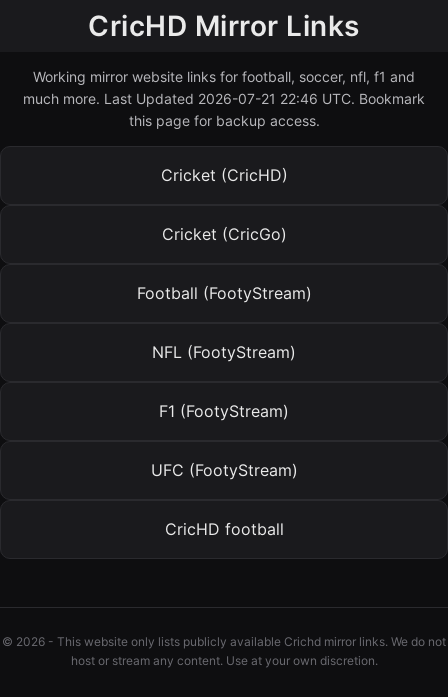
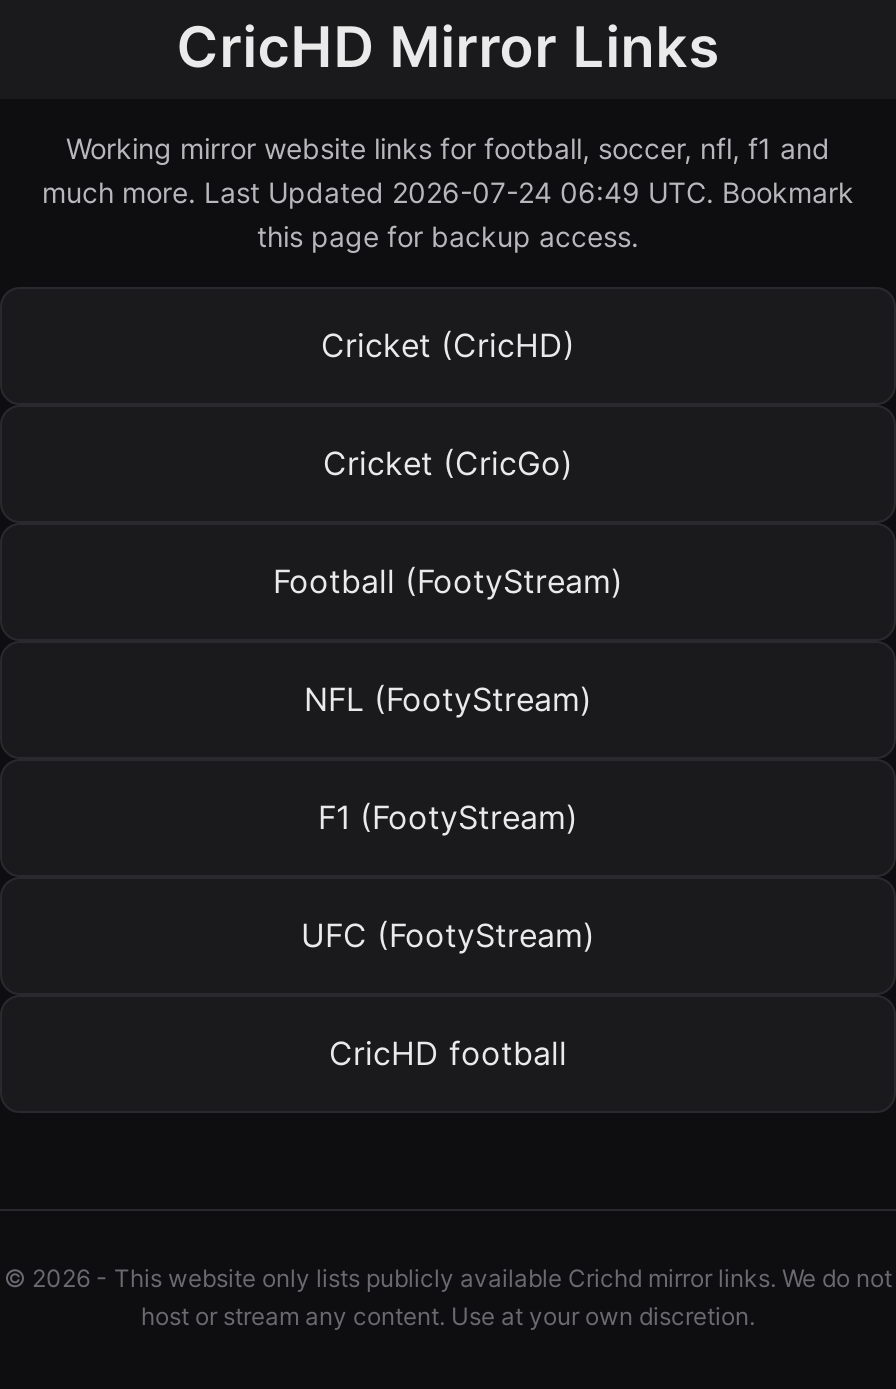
[23,90,425,107] much more. Last Updated 2026-07-21 22:46 UTC. Bookmark -> [42,175,854,209] much more. Last Updated 2026-07-24 06:49 UTC. Bookmark

